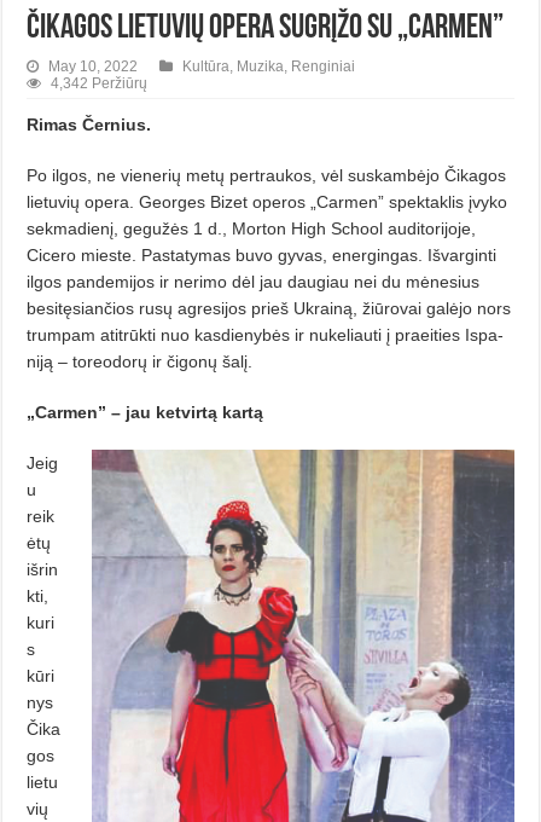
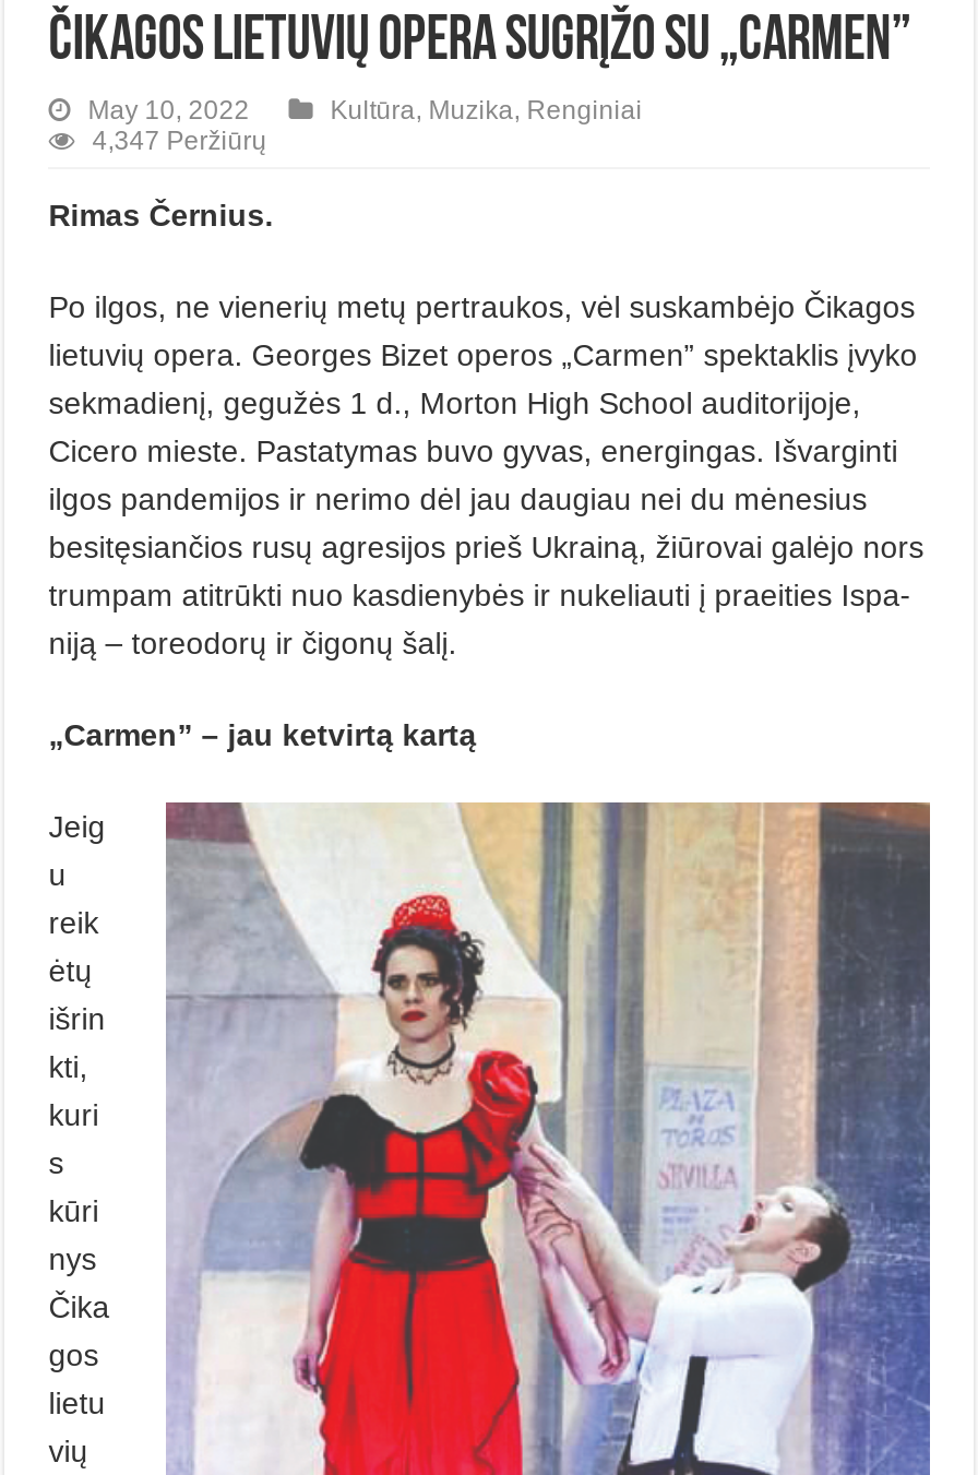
[51,75,148,92] 4,342 Peržiūrų -> [92,125,267,156] 4,347 Peržiūrų

